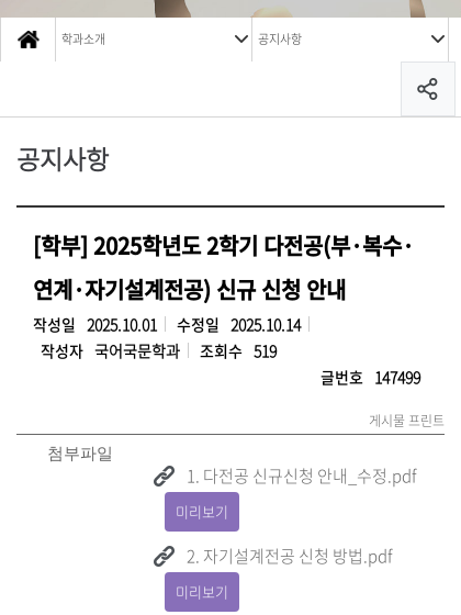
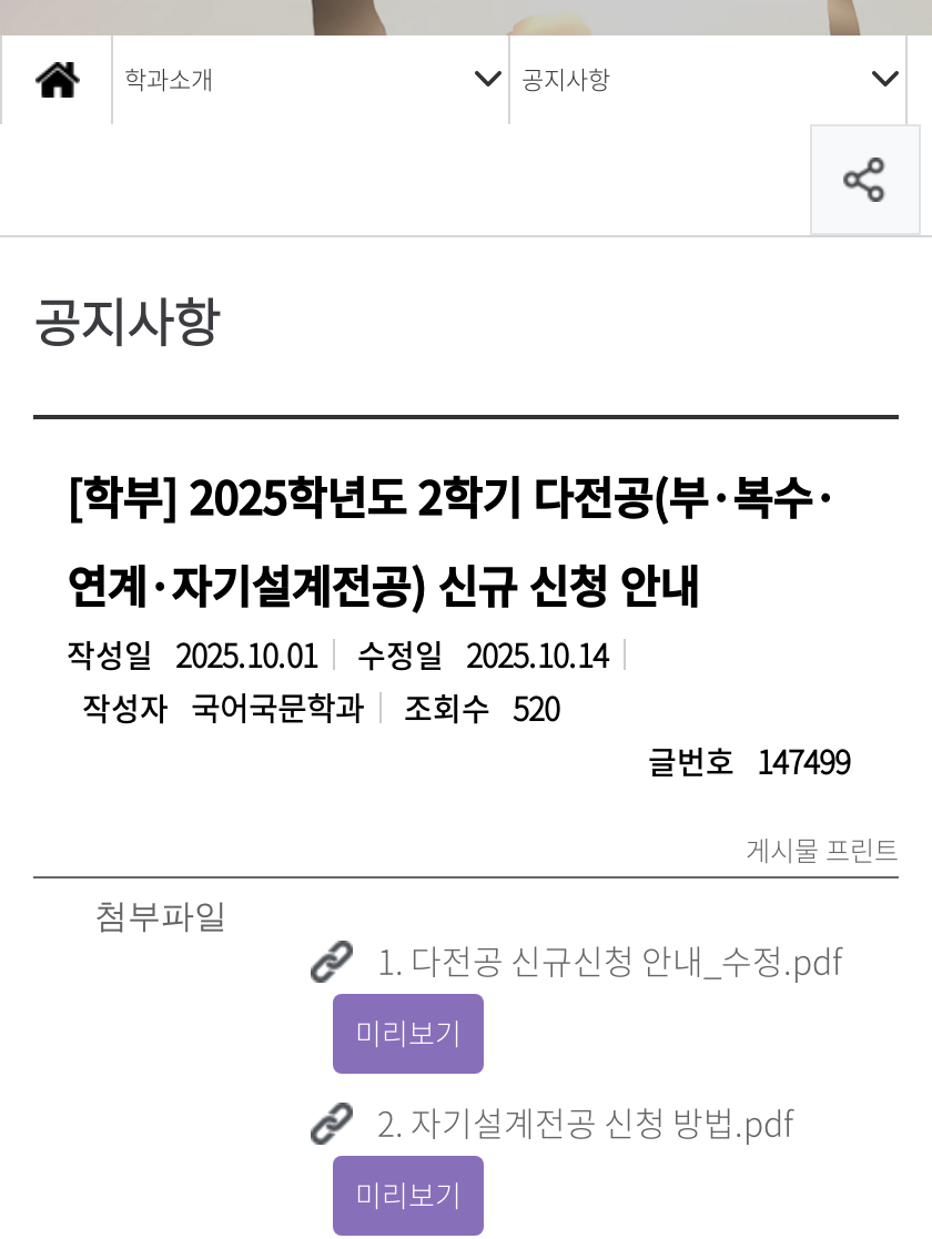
[41,339,277,361] 작성자 국어국문학과 조회수 519 -> [82,685,559,730] 작성자 국어국문학과 조회수 520

